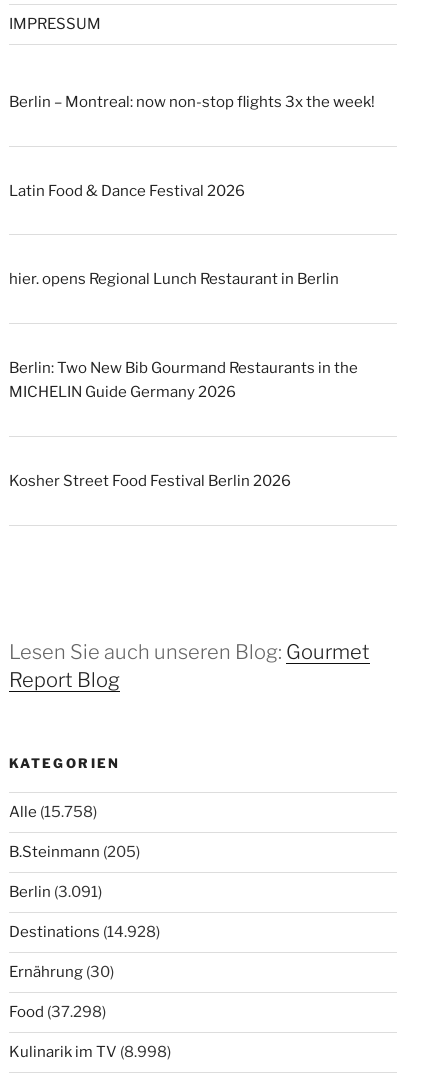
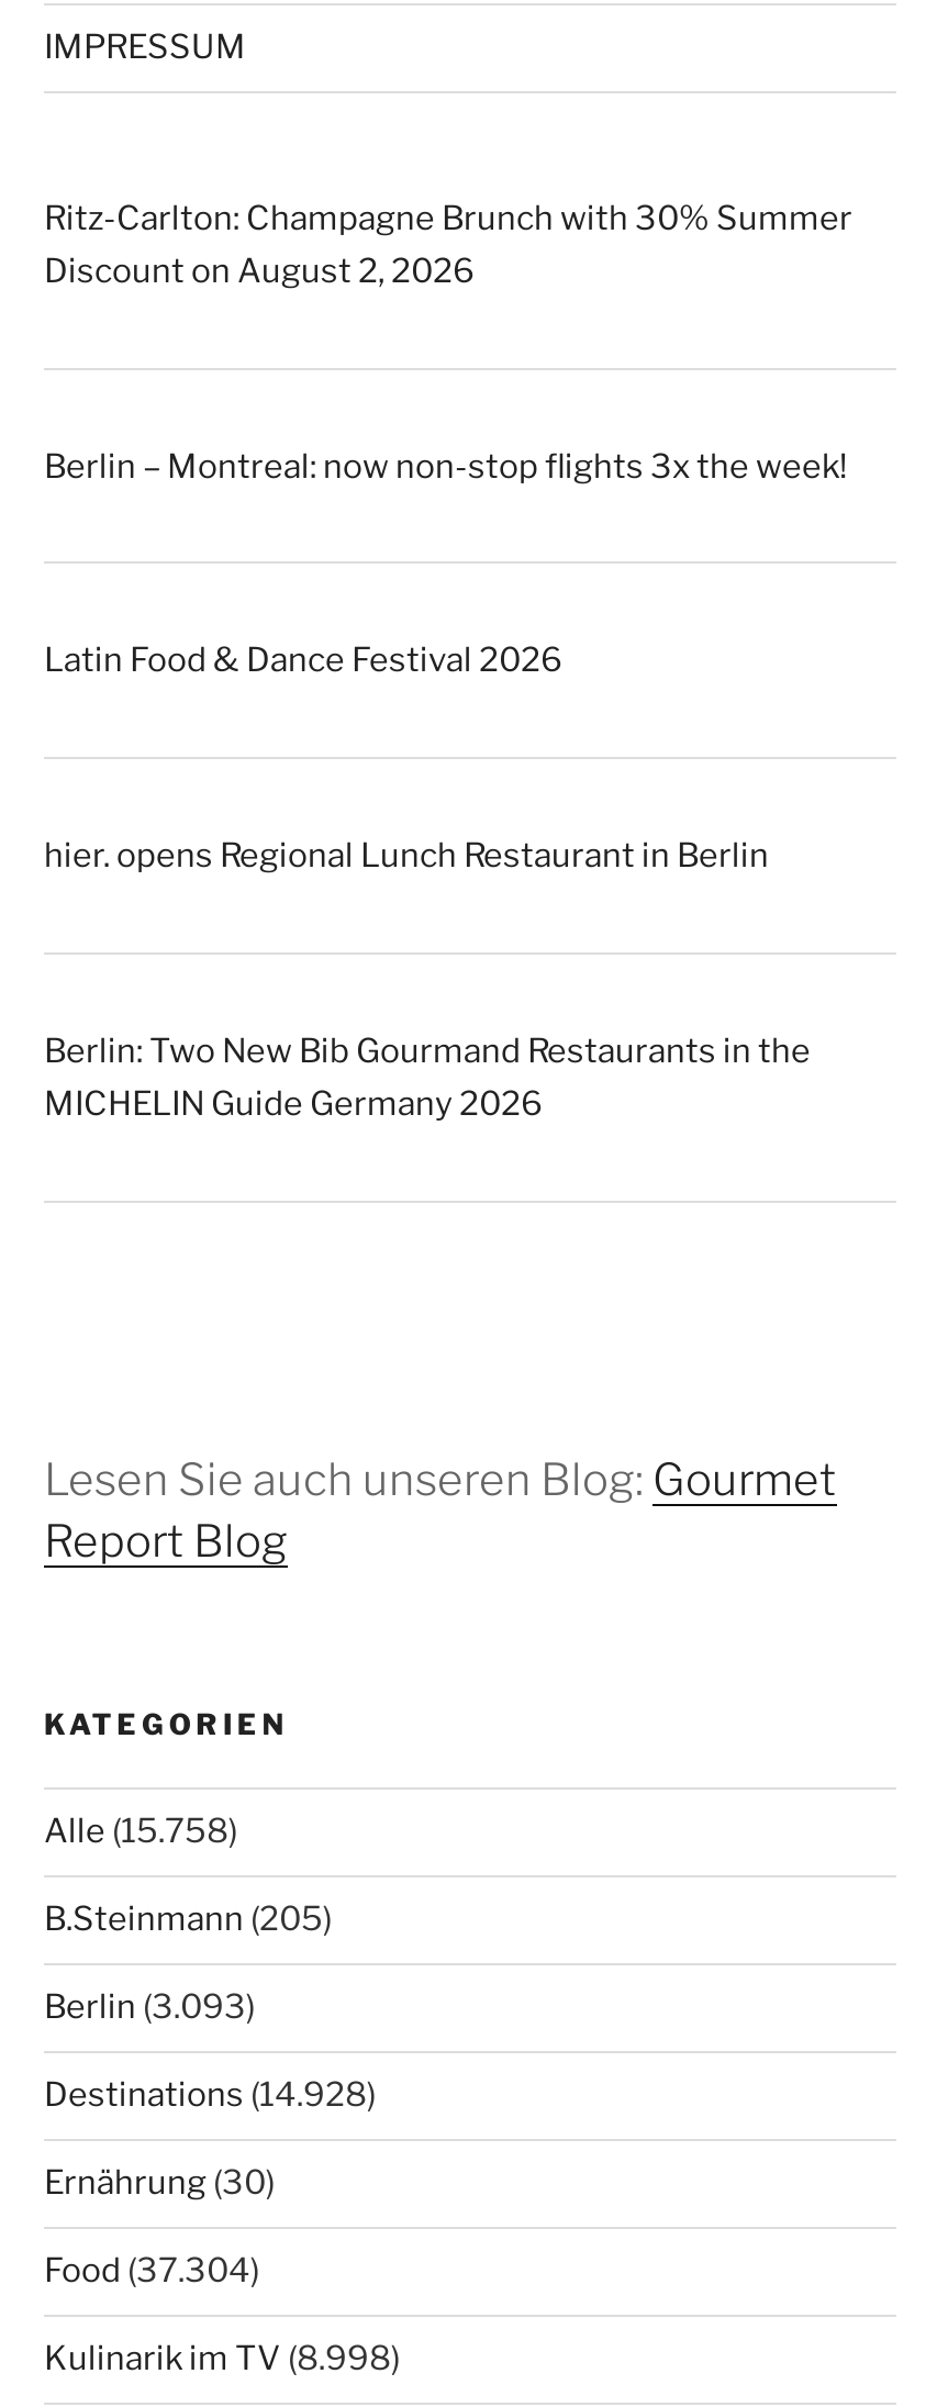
none -> [44,198,852,291] Ritz-Carlton: Champagne Brunch with 30% Summer | Discount on August 2, 2026
moved [9,93,375,401] -> [44,446,848,1123]: Berlin – Montreal: now non-stop flights 3x the week! | Latin Food & Dance Festival 2026 | hier. opens Regional Lunch Restaurant in Berlin | Berlin: Two New Bib Gourmand Restaurants in the | MICHELIN Guide Germany 2026
[9,472,291,490] Kosher Street Food Festival Berlin 2026 -> none
[9,883,102,901] Berlin (3.091) -> [44,1988,255,2027] Berlin (3.093)
[9,1003,106,1021] Food (37.298) -> [44,2251,259,2291] Food (37.304)

